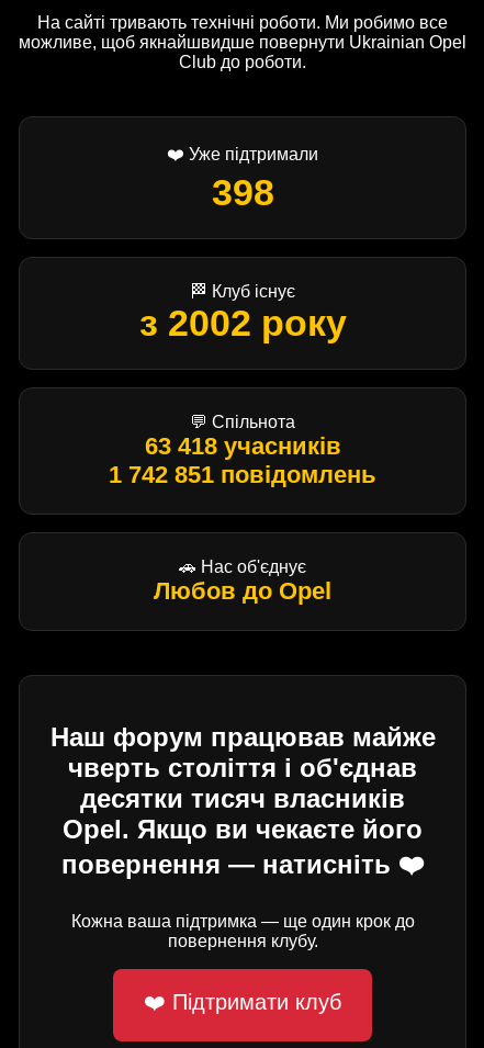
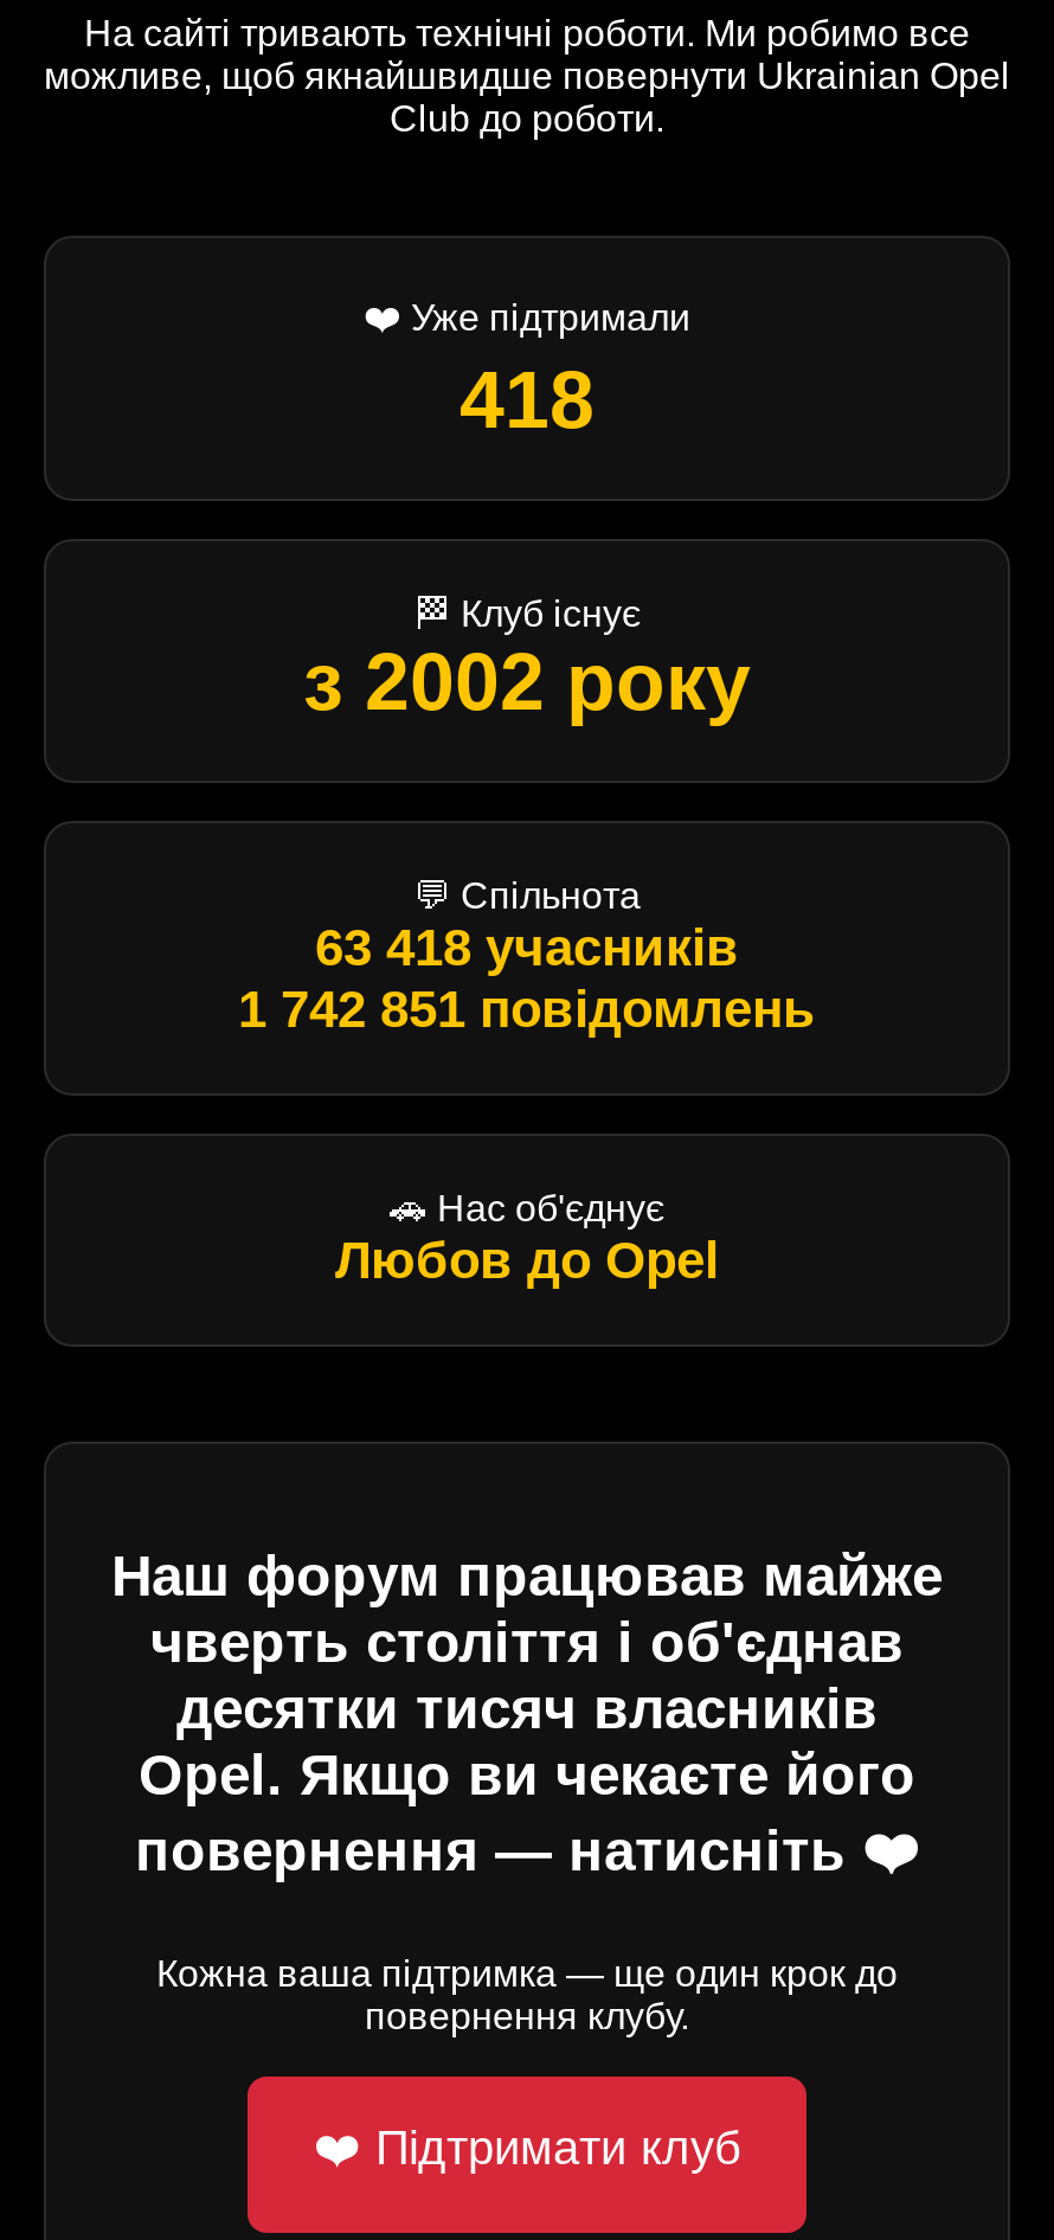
[211,171,274,213] 398 -> [459,354,595,444] 418

